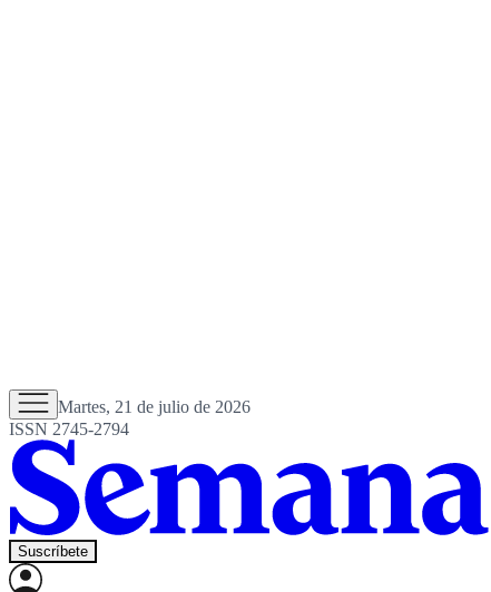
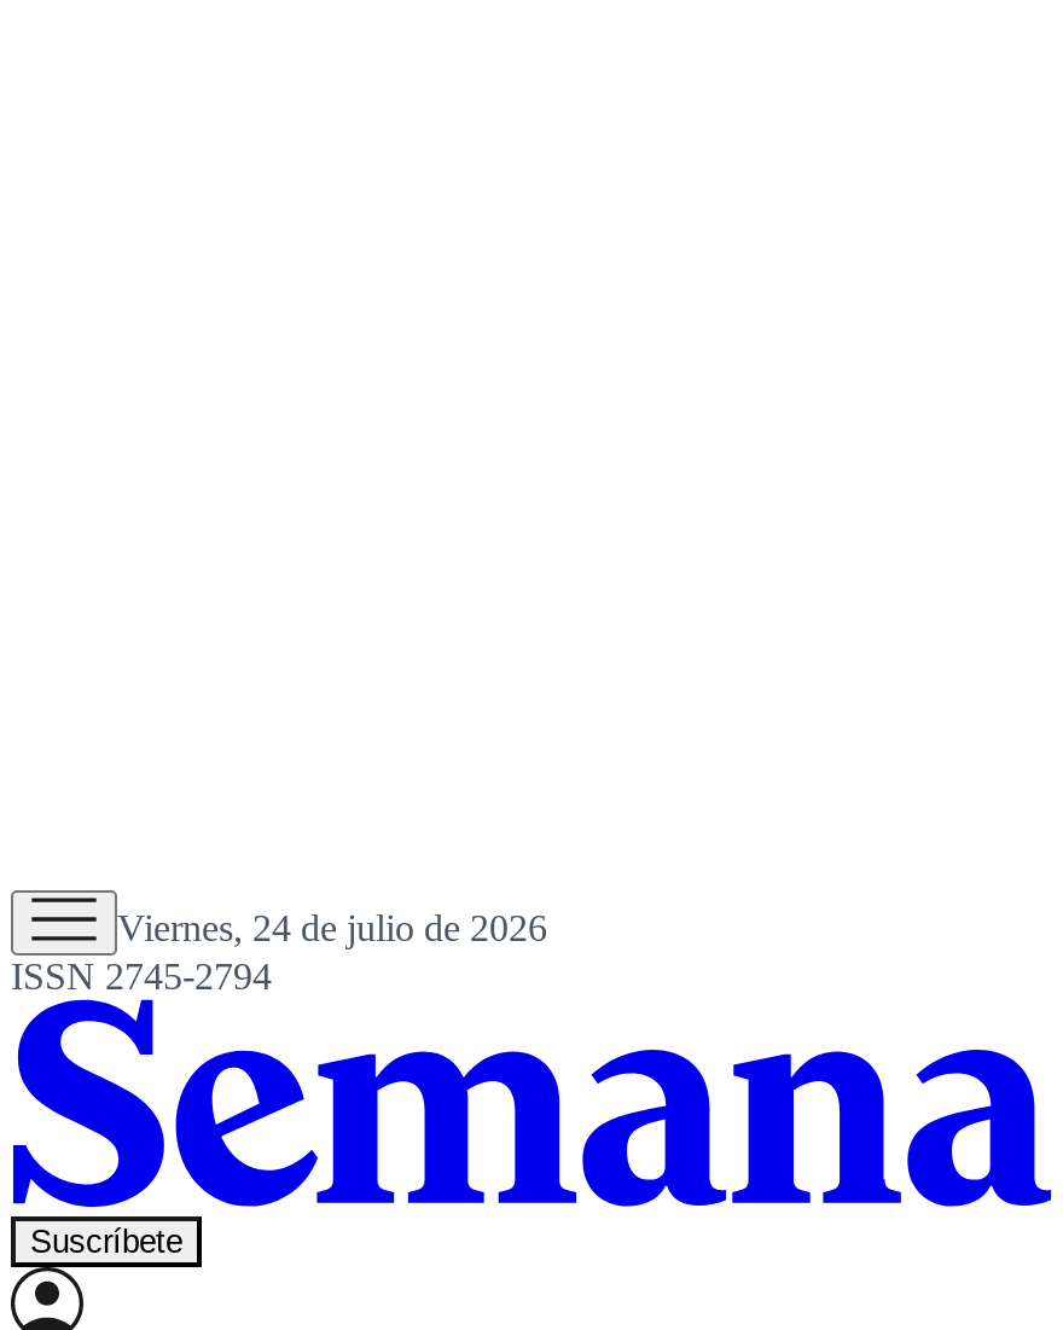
[58,397,251,416] Martes, 21 de julio de 2026 -> [117,907,547,948] Viernes, 24 de julio de 2026

